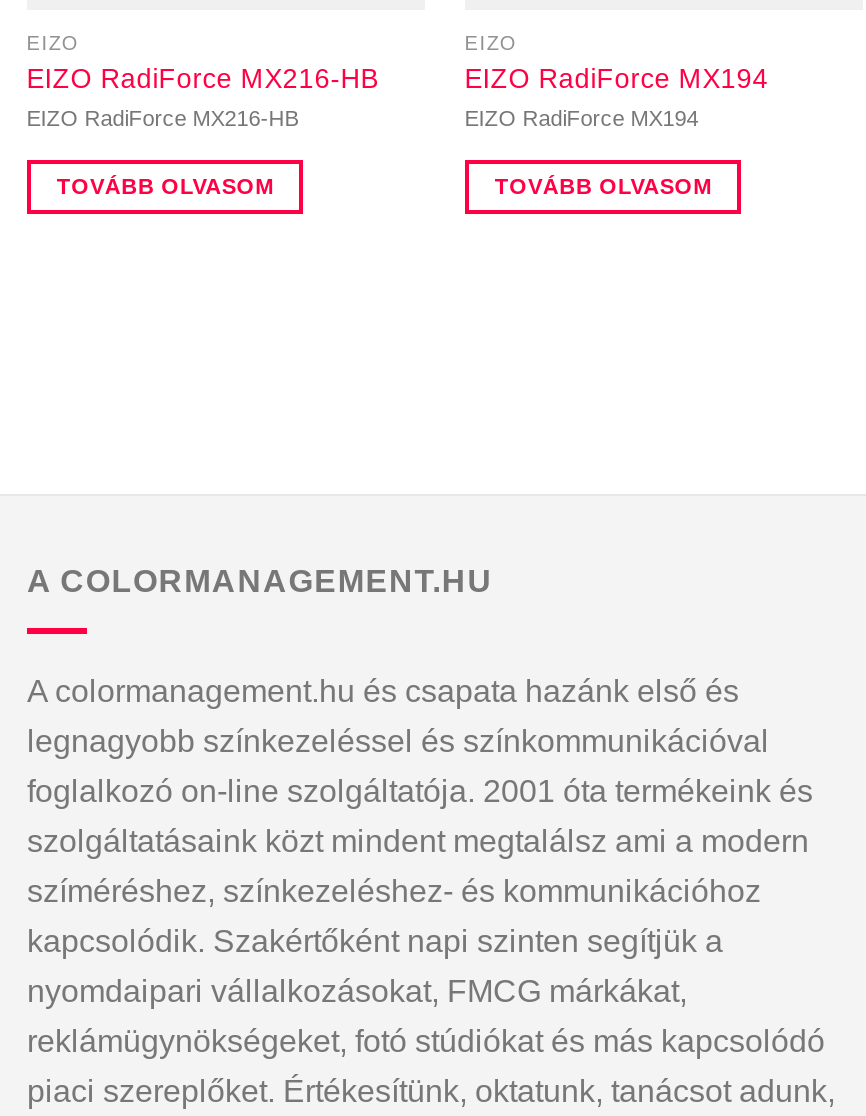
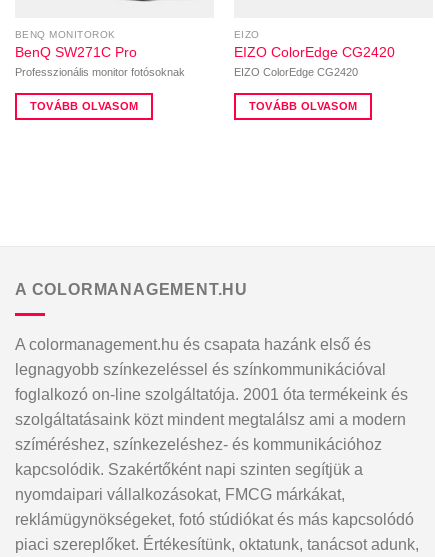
[27,31,379,131] EIZO | EIZO RadiForce MX216-HB | EIZO RadiForce MX216-HB -> [15,29,185,78] BENQ MONITOROK | BenQ SW271C Pro | Professzionális monitor fotósoknak
[465,64,769,94] EIZO RadiForce MX194 -> [234,45,395,60] EIZO ColorEdge CG2420
[465,107,699,131] EIZO RadiForce MX194 -> [234,66,358,78] EIZO ColorEdge CG2420

